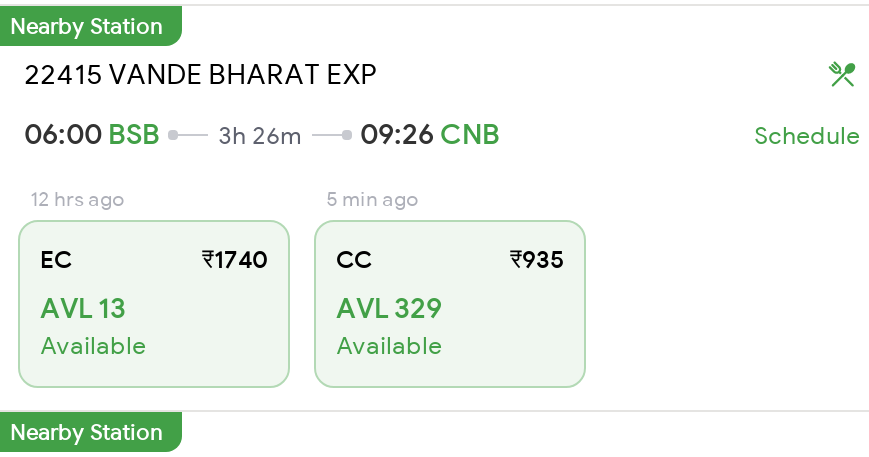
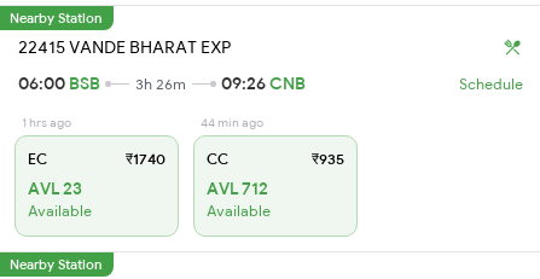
[30,187,124,213] 12 hrs ago -> [22,115,71,131] 1 hrs ago
[326,187,418,213] 5 min ago -> [201,115,263,131] 44 min ago
[40,291,126,327] AVL 13 -> [28,178,82,200] AVL 23
[336,291,442,327] AVL 329 -> [207,178,268,200] AVL 712

